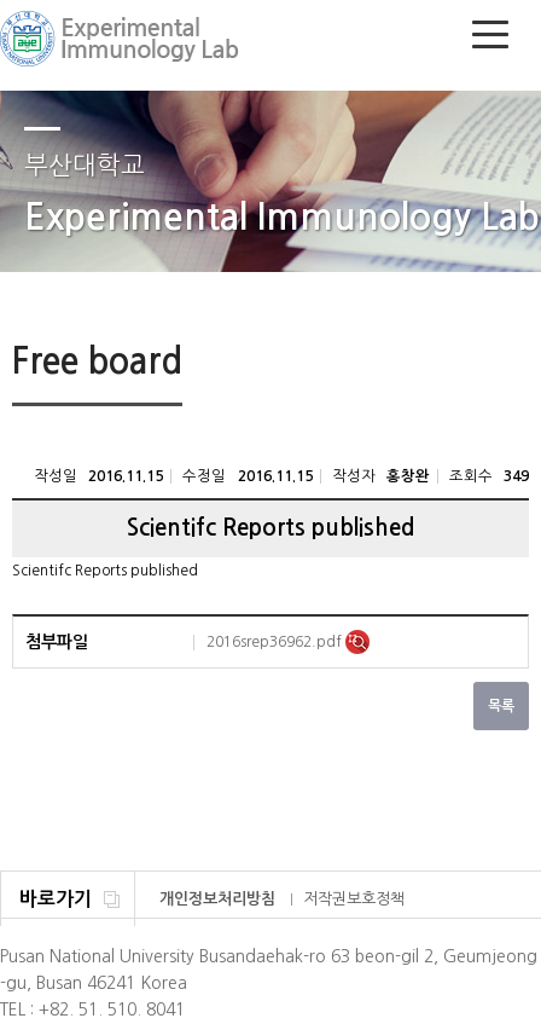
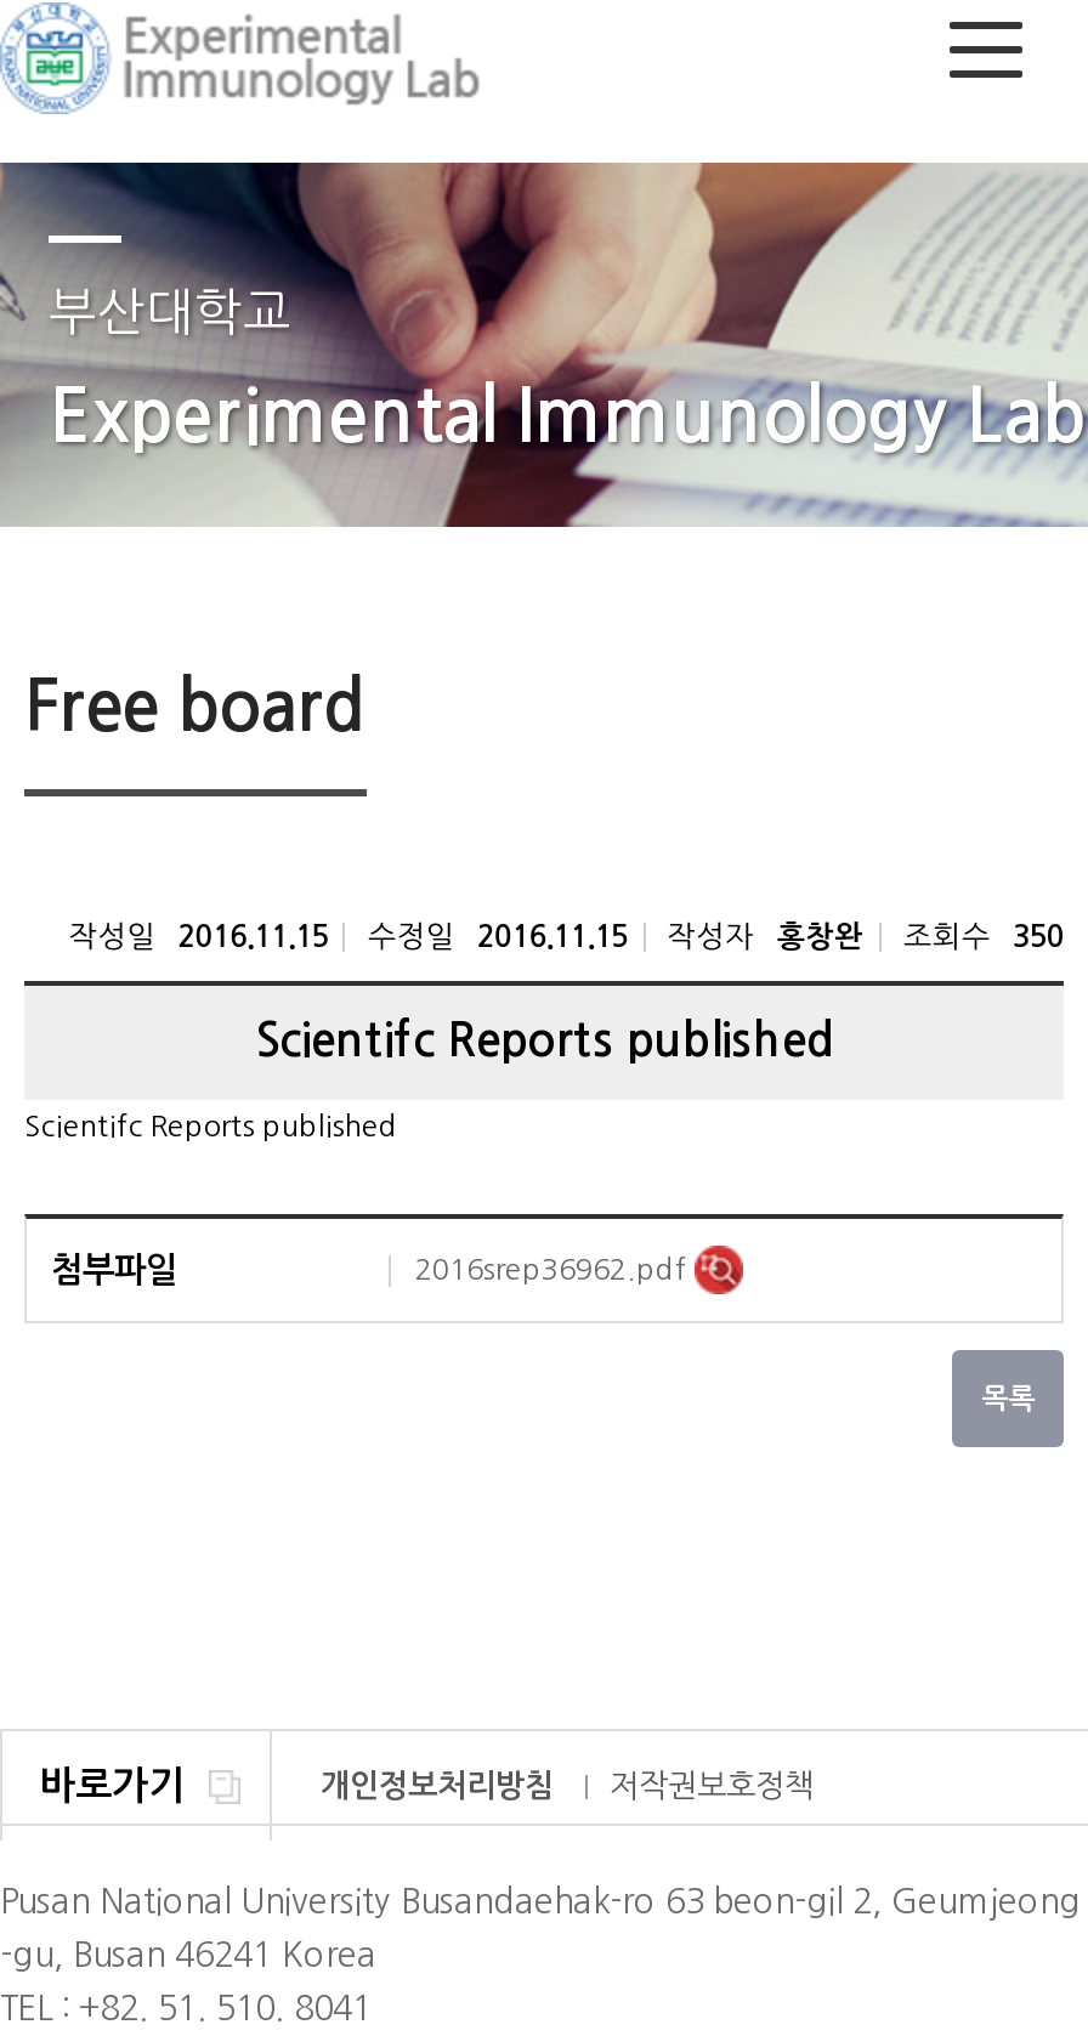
[34,468,529,484] 작성일 2016.11.15 수정일 2016.11.15 작성자 홍창완 조회수 349 -> [68,920,1064,952] 작성일 2016.11.15 수정일 2016.11.15 작성자 홍창완 조회수 350

